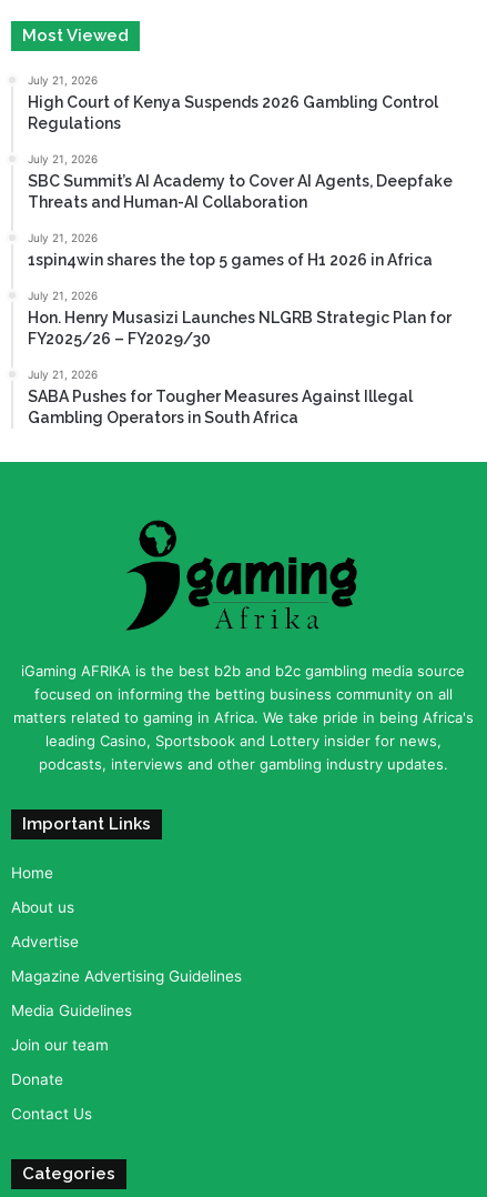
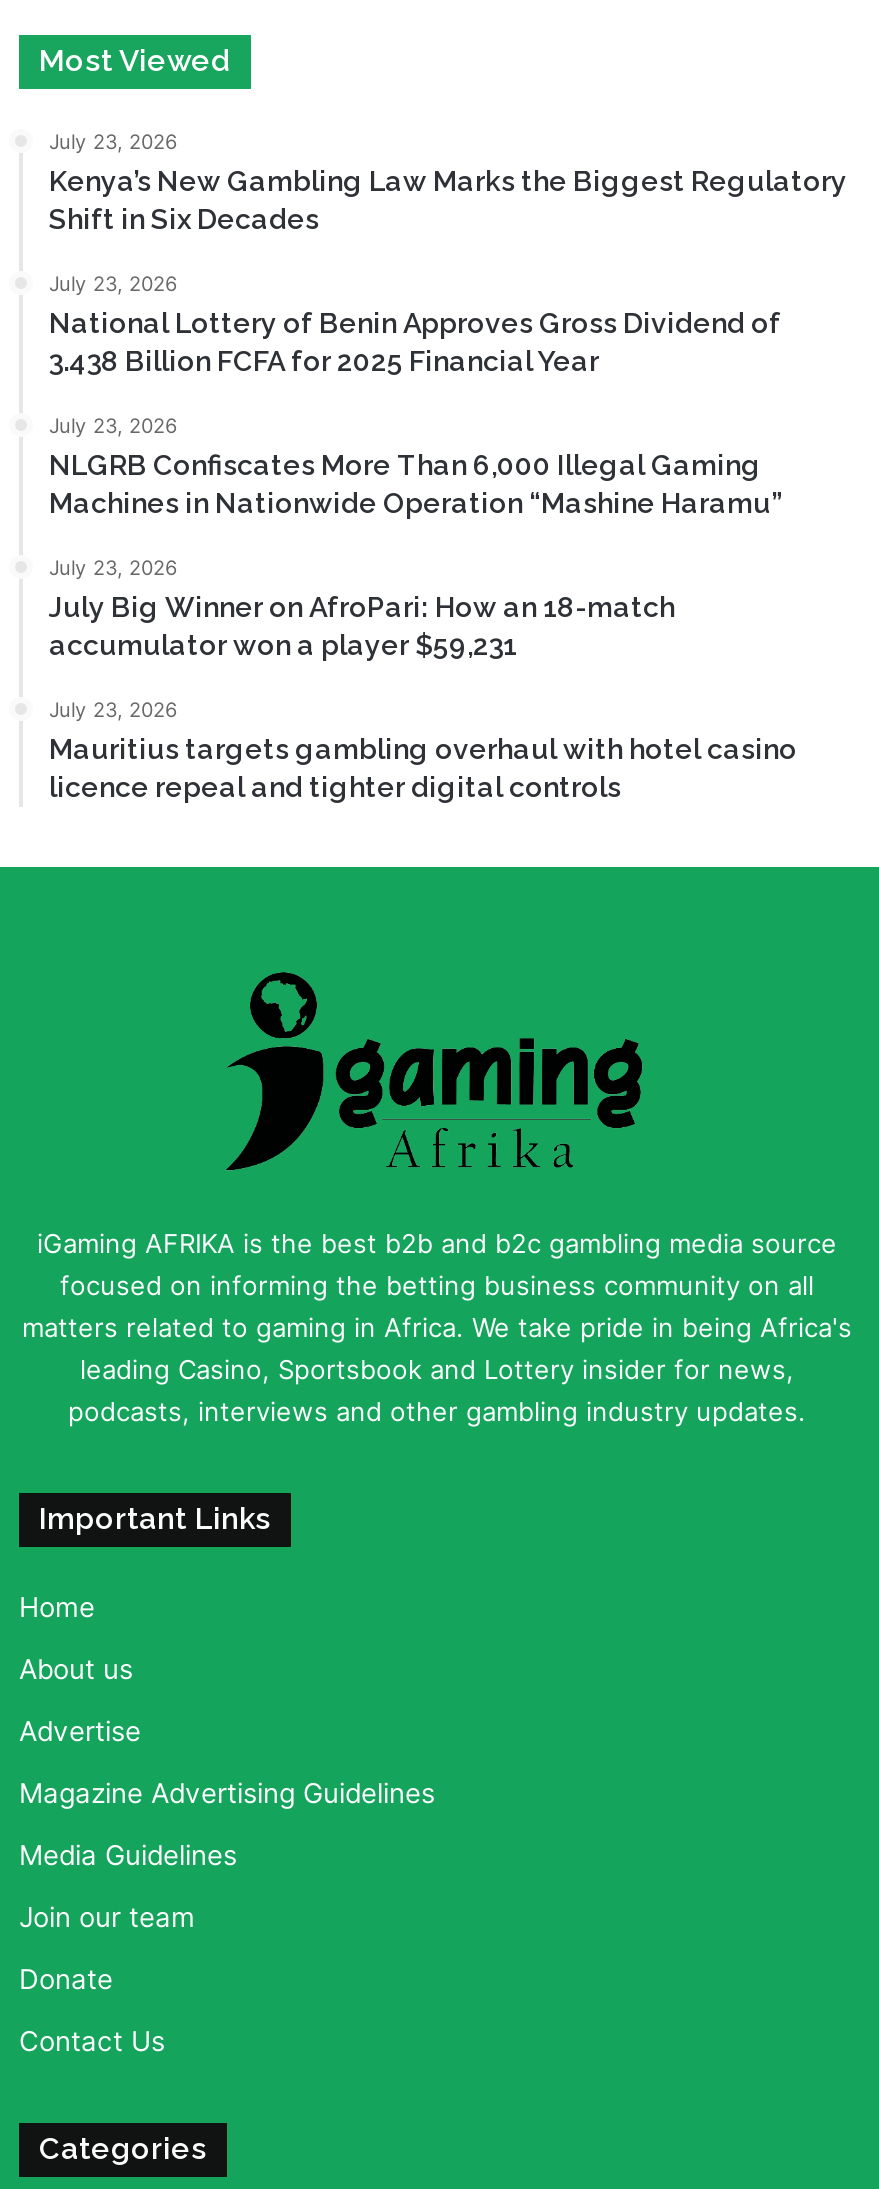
[28,73,438,132] July 21, 2026 | High Court of Kenya Suspends 2026 Gambling Control | Regulations -> [49,128,847,234] July 23, 2026 | Kenya’s New Gambling Law Marks the Biggest Regulatory | Shift in Six Decades
[28,152,453,211] July 21, 2026 | SBC Summit’s AI Academy to Cover AI Agents, Deepfake | Threats and Human-AI Collaboration -> [49,270,781,376] July 23, 2026 | National Lottery of Benin Approves Gross Dividend of | 3.438 Billion FCFA for 2025 Financial Year
[28,231,433,268] July 21, 2026 | 1spin4win shares the top 5 games of H1 2026 in Africa -> [49,412,783,518] July 23, 2026 | NLGRB Confiscates More Than 6,000 Illegal Gaming | Machines in Nationwide Operation “Mashine Haramu”
[28,288,452,347] July 21, 2026 | Hon. Henry Musasizi Launches NLGRB Strategic Plan for | FY2025/26 – FY2029/30 -> [49,554,675,660] July 23, 2026 | July Big Winner on AfroPari: How an 18-match | accumulator won a player $59,231
[28,367,413,426] July 21, 2026 | SABA Pushes for Tougher Measures Against Illegal | Gambling Operators in South Africa -> [49,696,797,802] July 23, 2026 | Mauritius targets gambling overhaul with hotel casino | licence repeal and tighter digital controls

